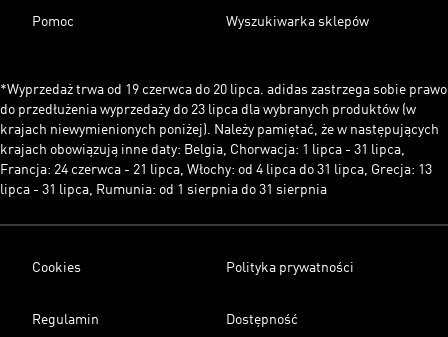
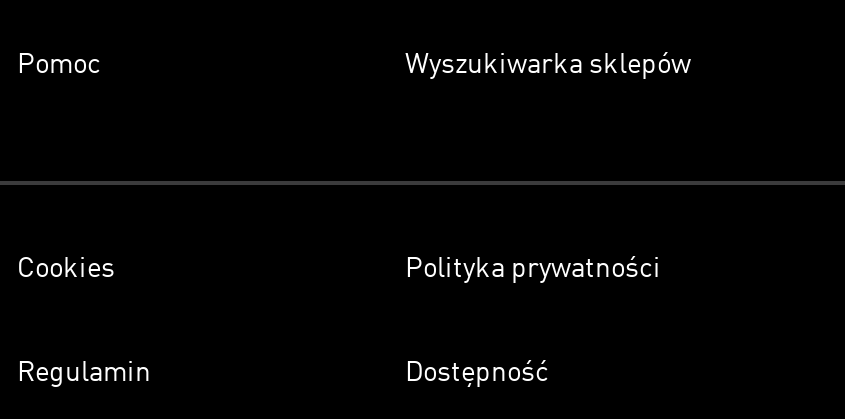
[0,83,447,197] *Wyprzedaż trwa od 19 czerwca do 20 lipca. adidas zastrzega sobie prawo | do przedłużenia wyprzedaży do 23 lipca dla wybranych produktów (w | krajach niewymienionych poniżej). Należy pamiętać, że w następujących | krajach obowiązują inne daty: Belgia, Chorwacja: 1 lipca - 31 lipca, | Francja: 24 czerwca - 21 lipca, Włochy: od 4 lipca do 31 lipca, Grecja: 13 | lipca - 31 lipca, Rumunia: od 1 sierpnia do 31 sierpnia -> none

